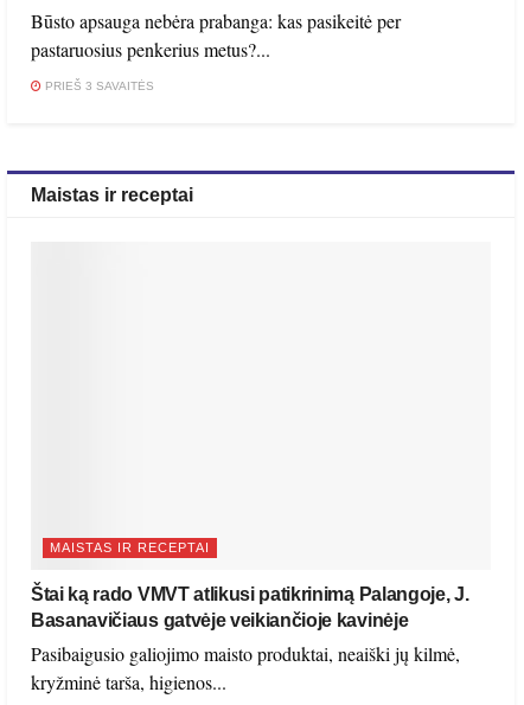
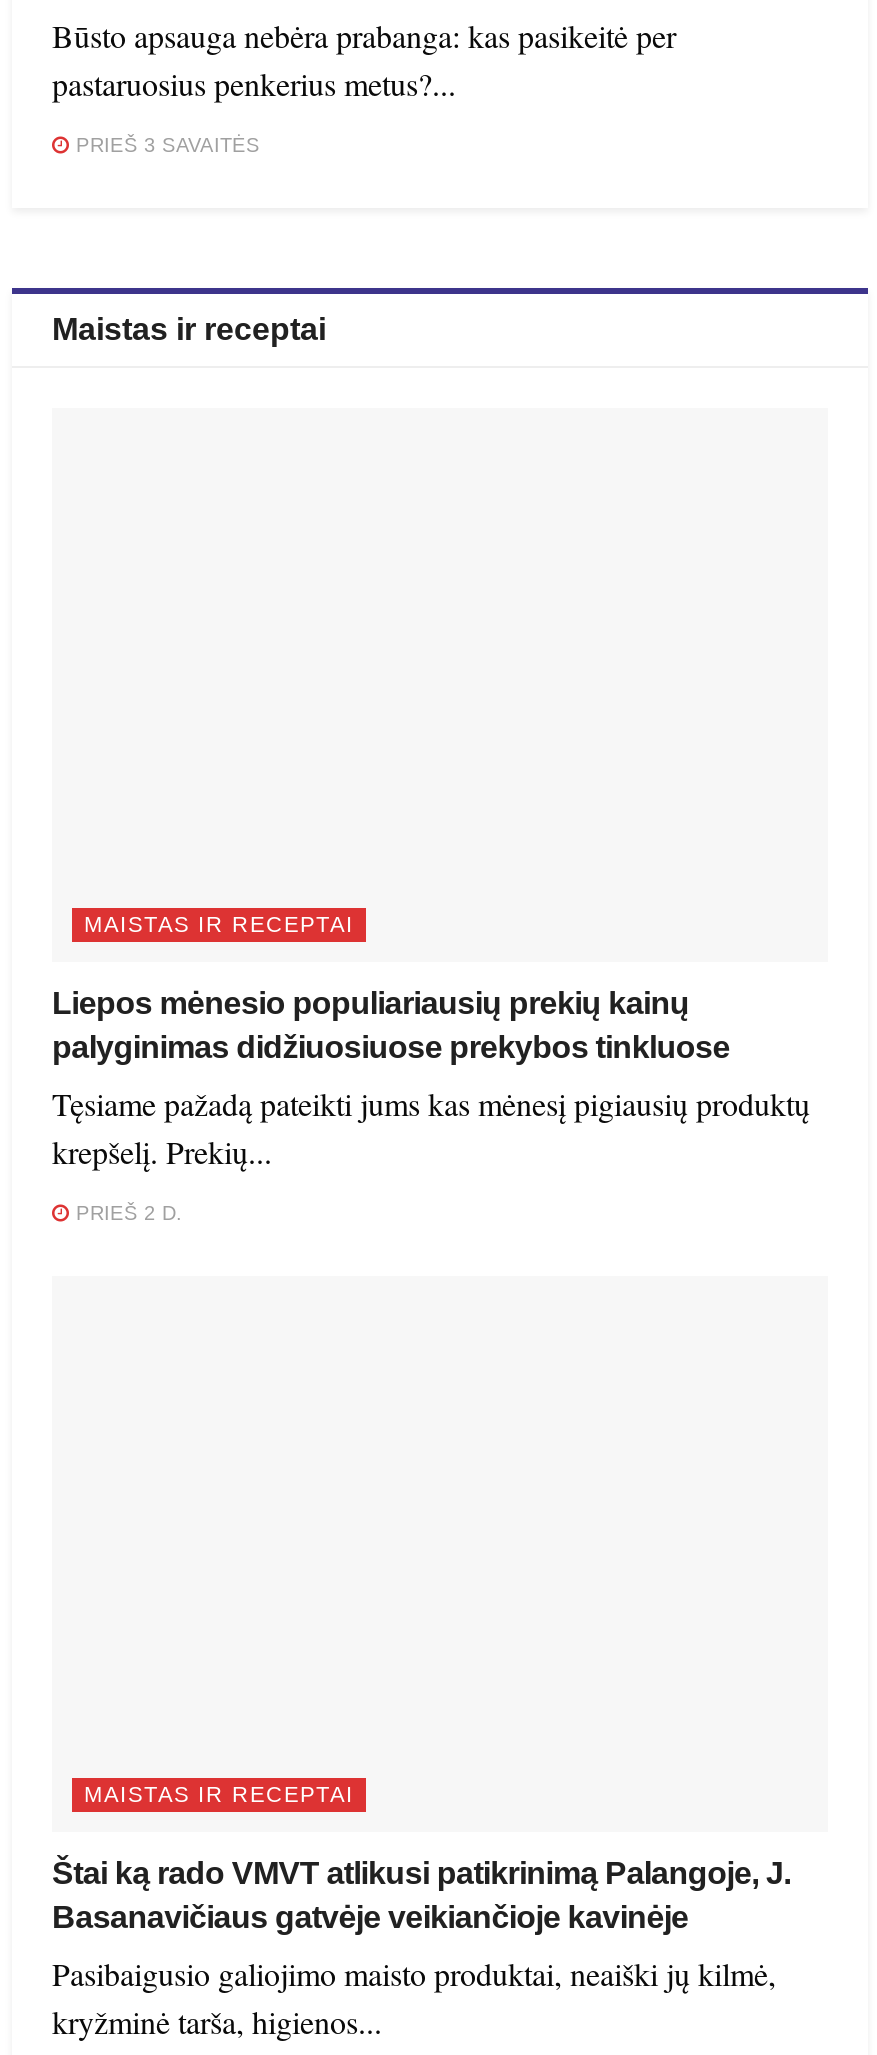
none -> [52,987,810,1225] Liepos mėnesio populiariausių prekių kainų | palyginimas didžiuosiuose prekybos tinkluose | Tęsiame pažadą pateikti jums kas mėnesį pigiausių produktų | krepšelį. Prekių... | PRIEŠ 2 D.
none -> [84,1782,354,1806] MAISTAS IR RECEPTAI

